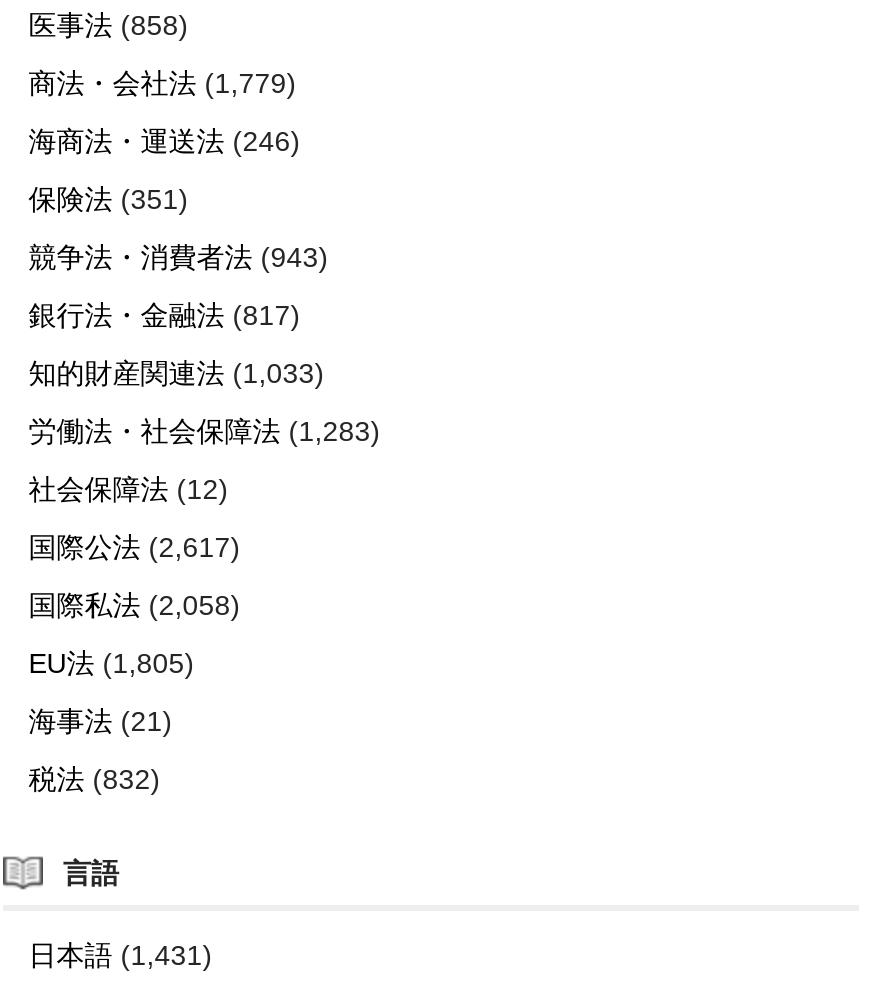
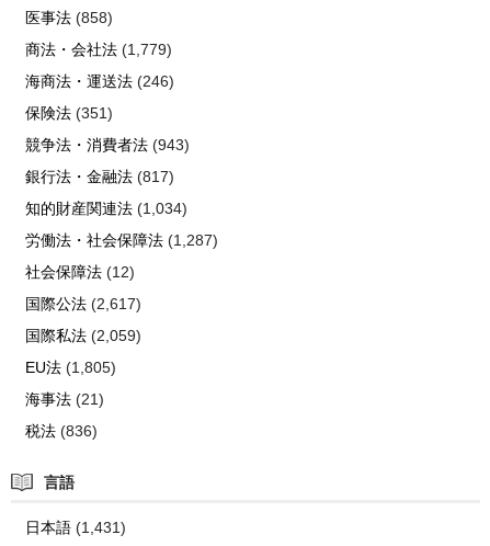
[29,357,325,389] 知的財産関連法(1,033) -> [25,200,187,217] 知的財産関連法(1,034)
[29,415,381,447] 労働法・社会保障法(1,283) -> [25,231,218,249] 労働法・社会保障法(1,287)
[29,589,241,621] 国際私法(2,058) -> [25,327,141,344] 国際私法(2,059)
[29,763,161,795] 税法(832) -> [25,422,97,440] 税法(836)

